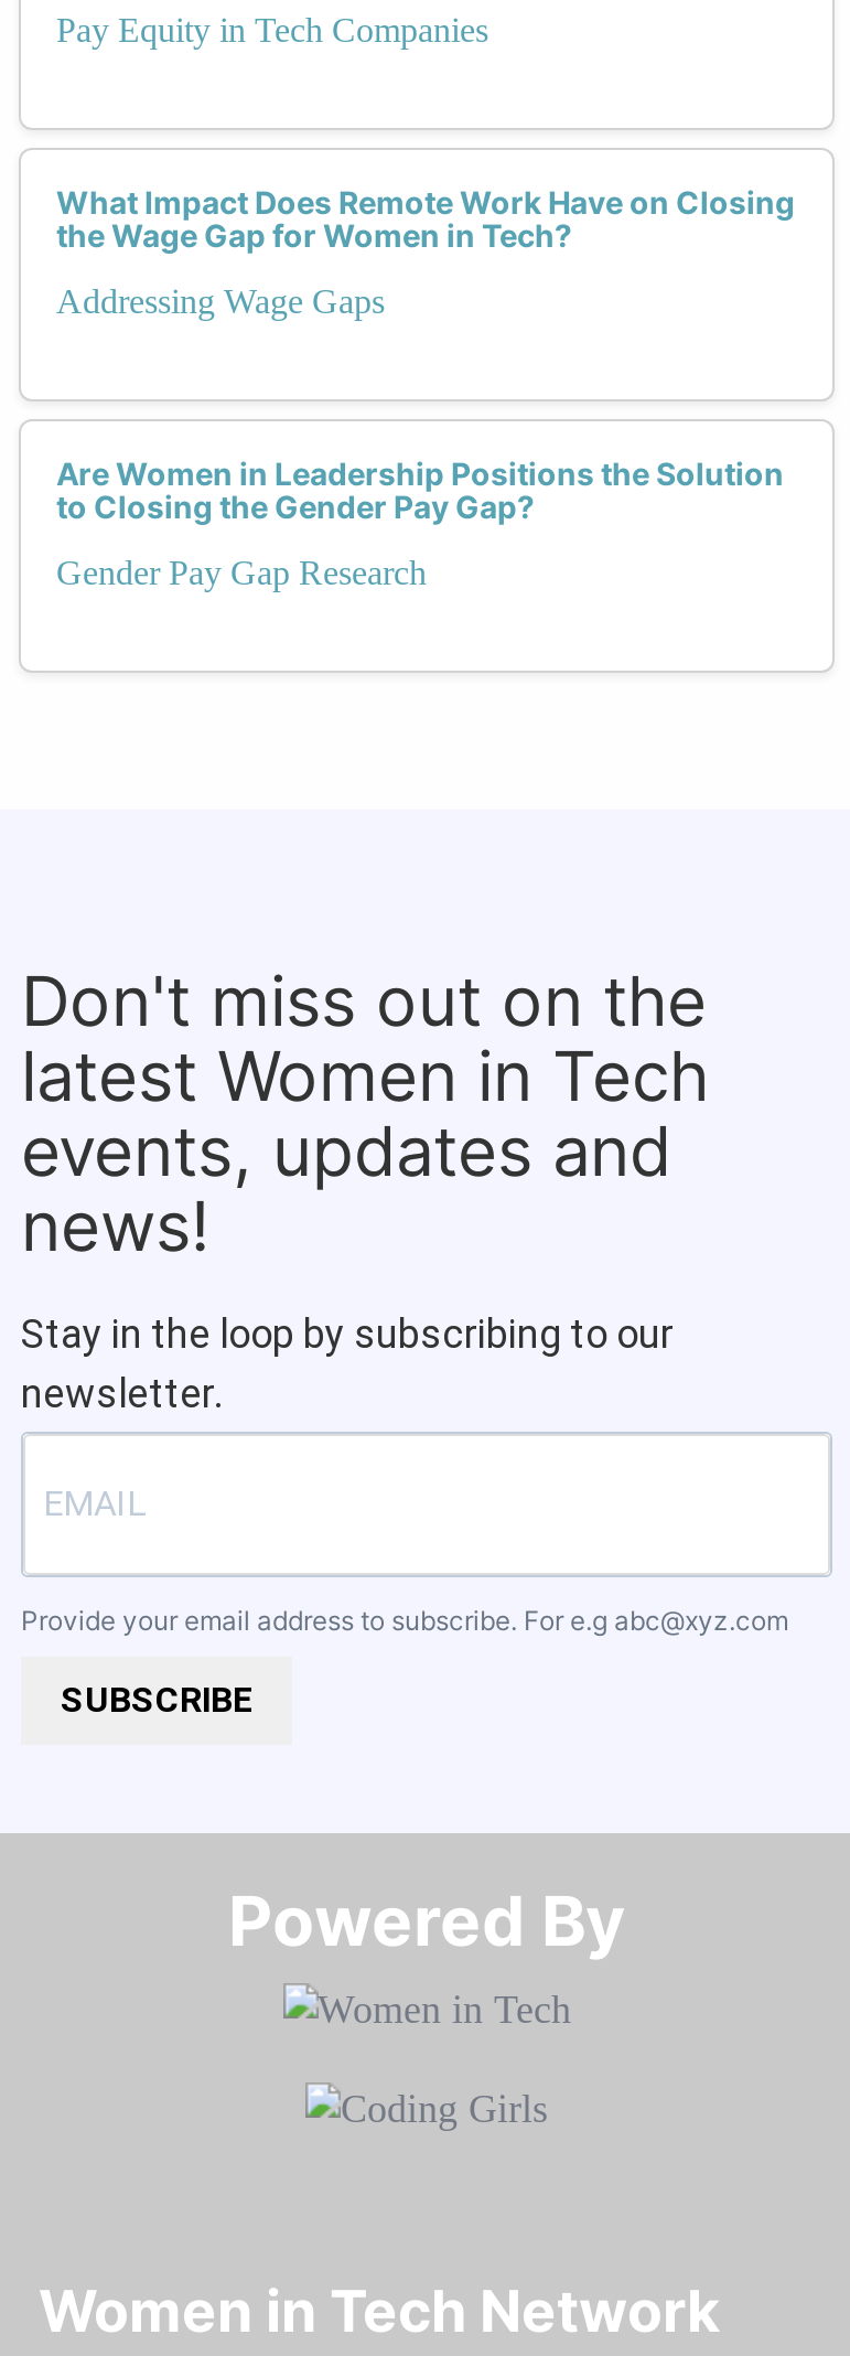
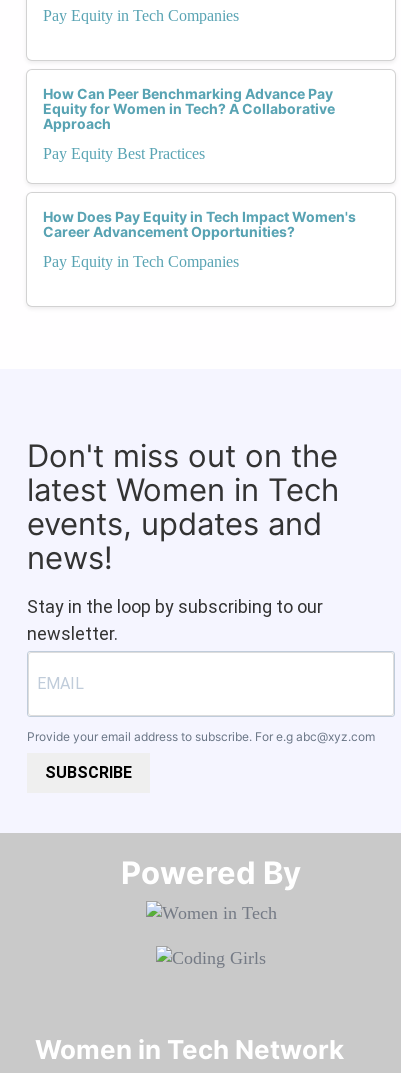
[56,183,795,254] What Impact Does Remote Work Have on Closing | the Wage Gap for Women in Tech? -> [43,85,335,132] How Can Peer Benchmarking Advance Pay | Equity for Women in Tech? A Collaborative | Approach
[56,282,385,320] Addressing Wage Gaps -> [43,145,205,162] Pay Equity Best Practices
[56,454,784,525] Are Women in Leadership Positions the Solution | to Closing the Gender Pay Gap? -> [43,208,356,240] How Does Pay Equity in Tech Impact Women's | Career Advancement Opportunities?
[56,554,427,591] Gender Pay Gap Research -> [43,253,239,270] Pay Equity in Tech Companies

